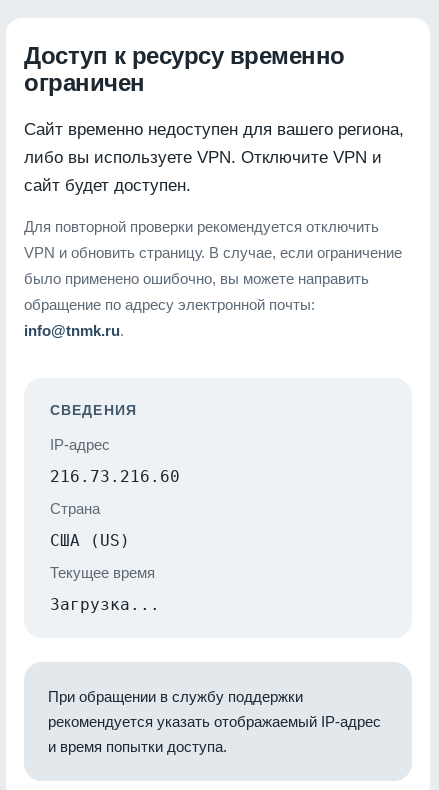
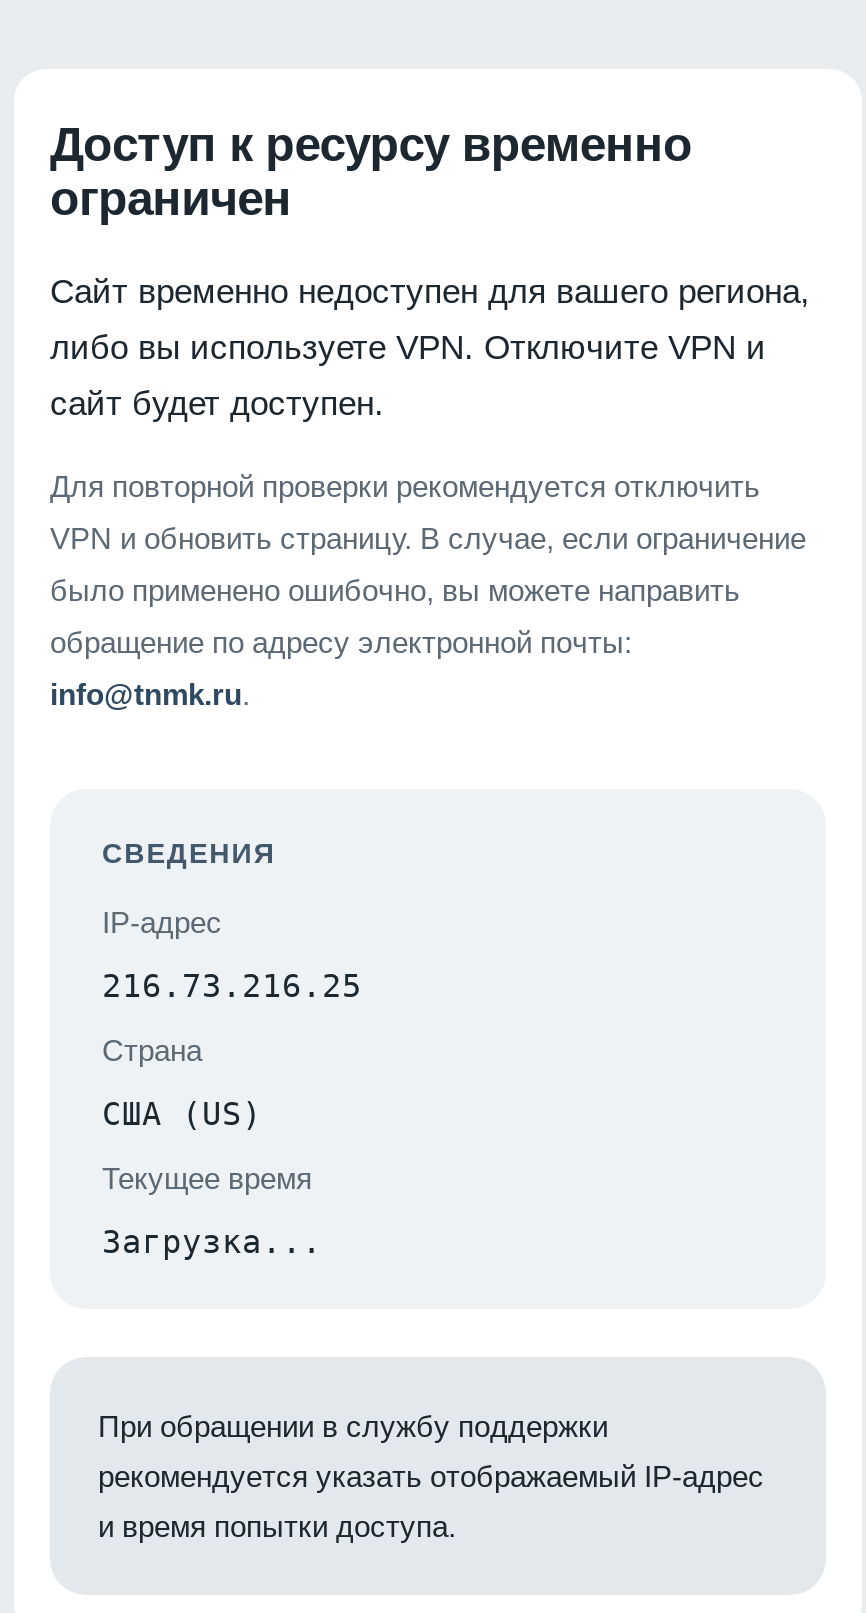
[50,466,180,485] 216.73.216.60 -> [102,966,362,1004] 216.73.216.25

